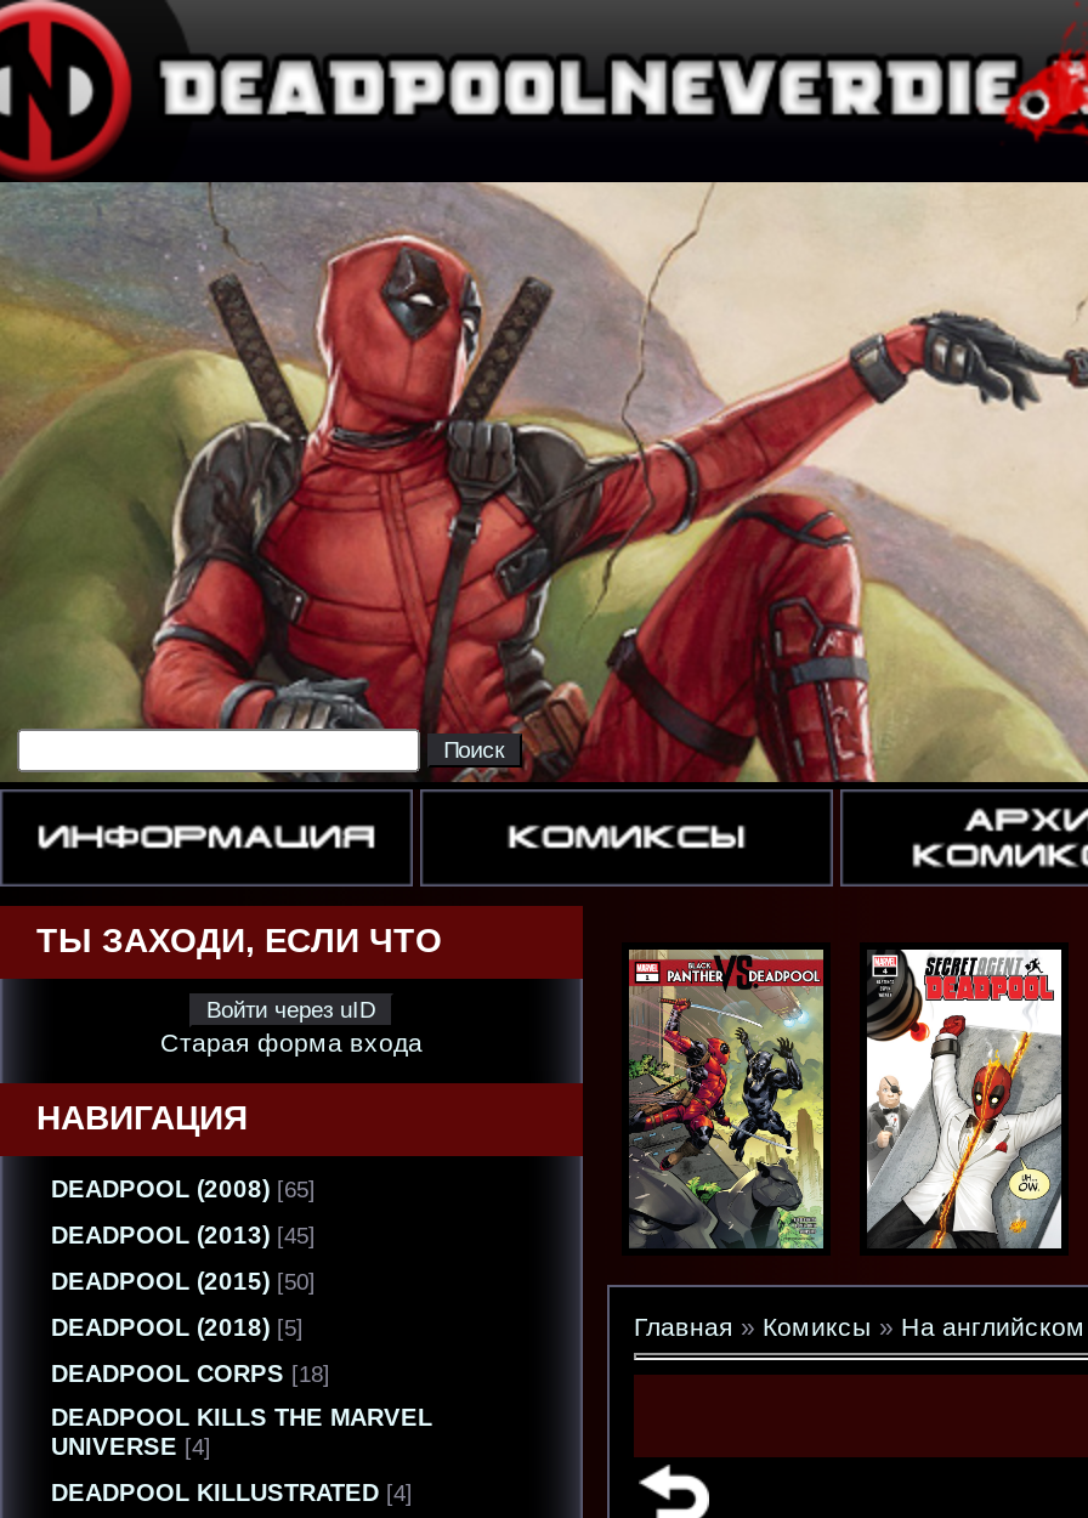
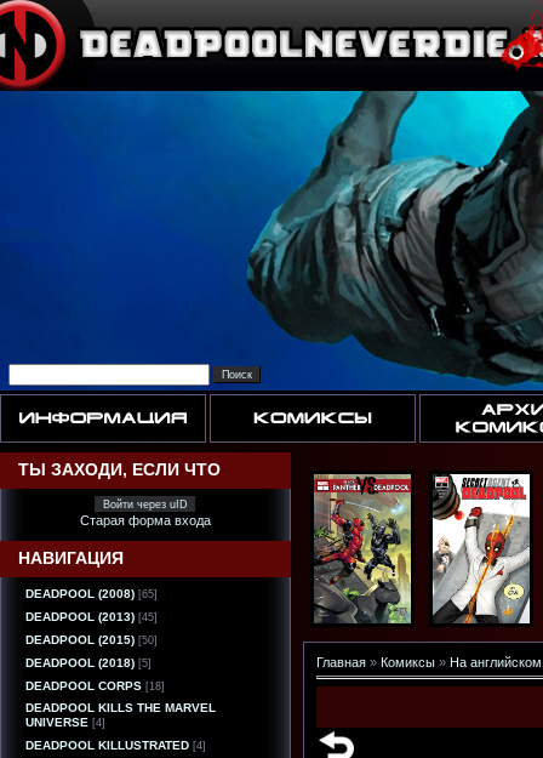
[7,180,1081,785] [image] -> [4,90,539,392] [image]

